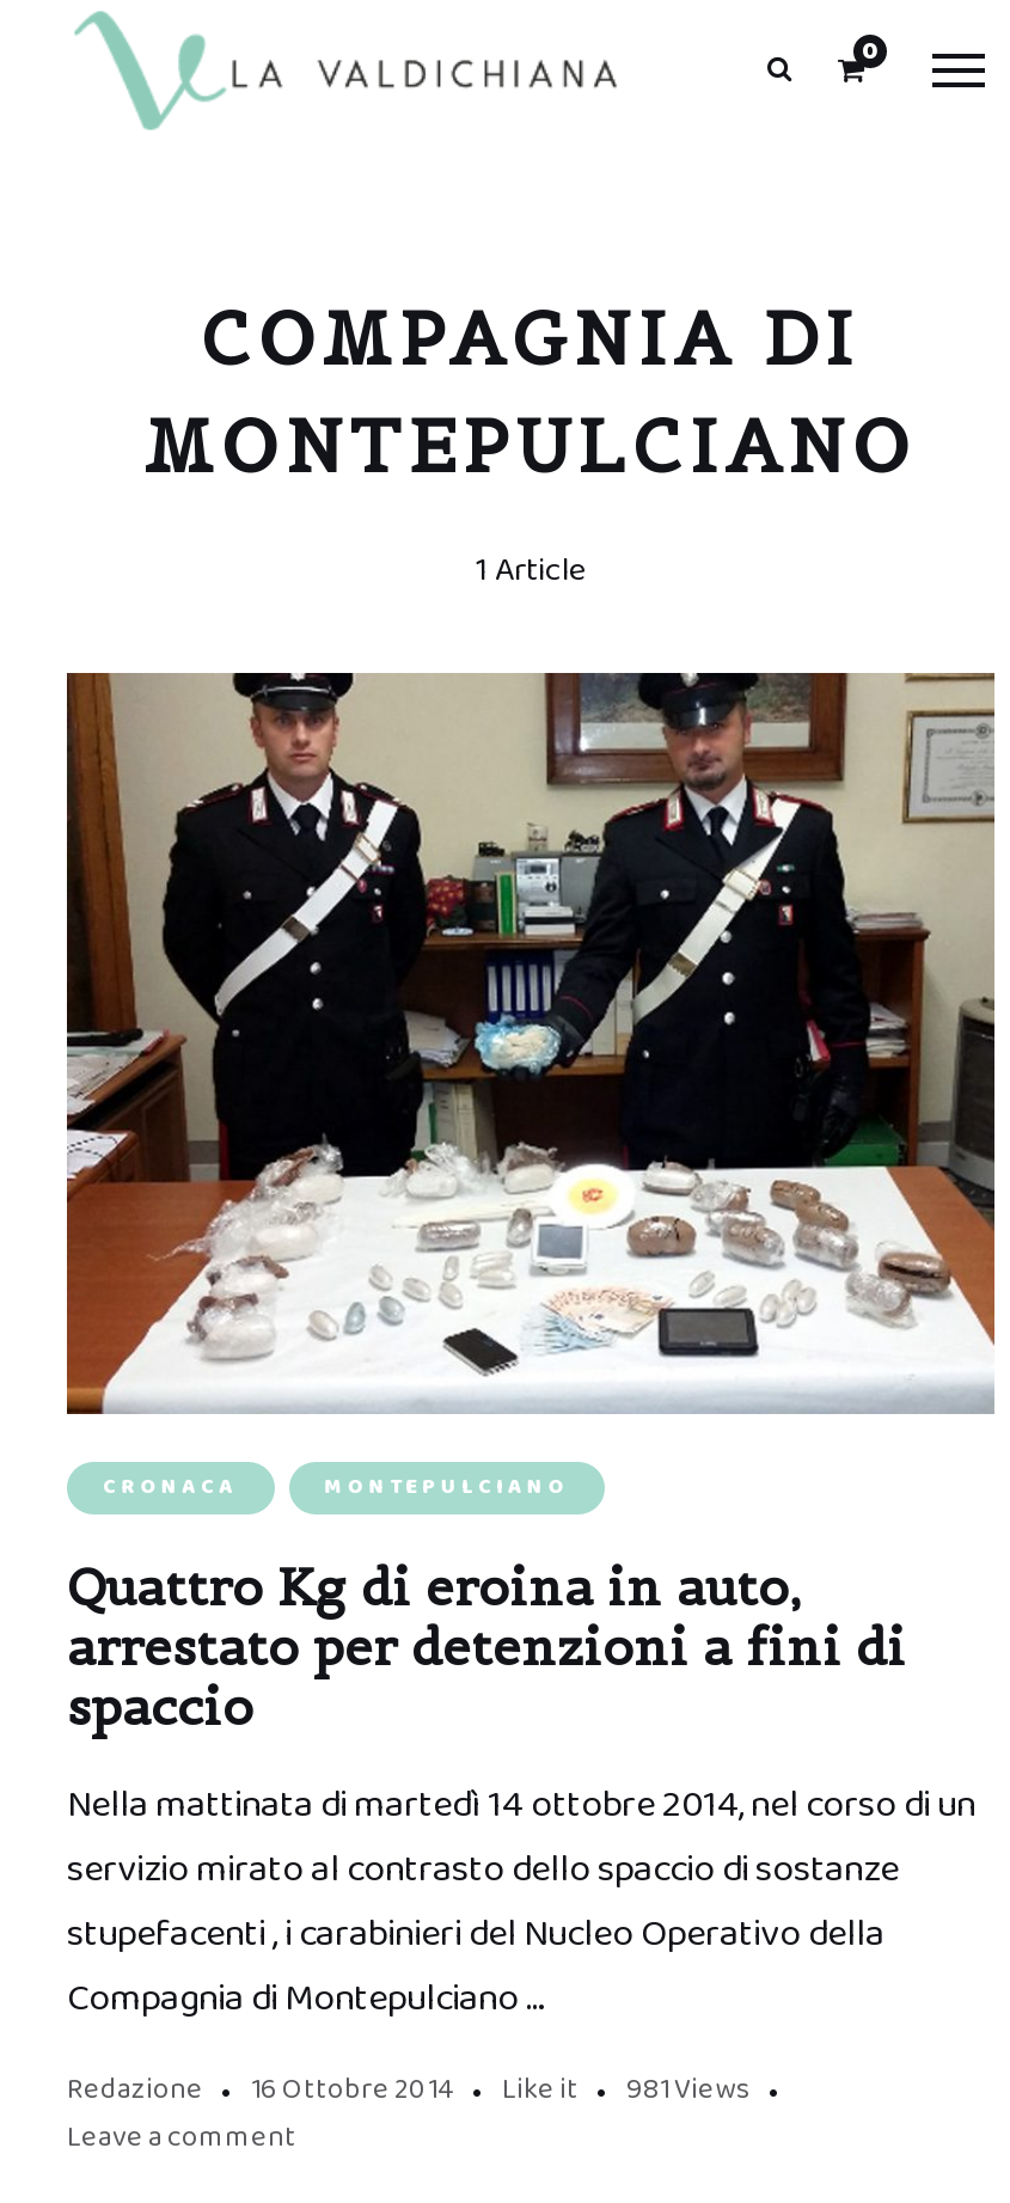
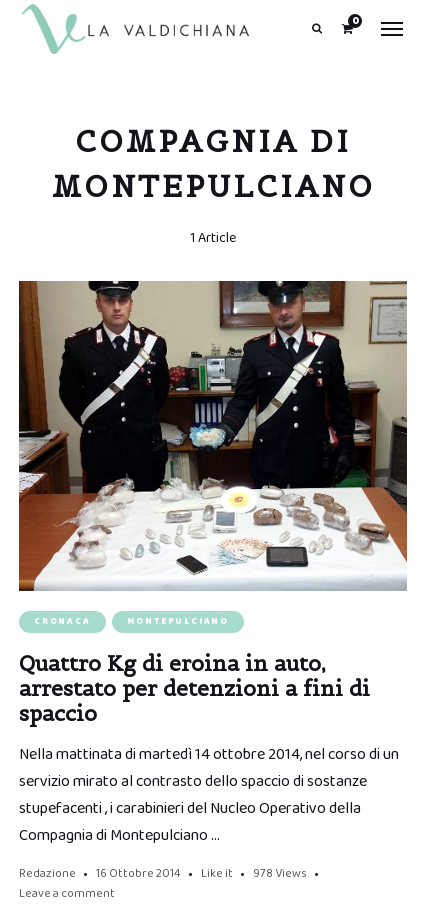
[67,2068,751,2113] Redazione 16 Ottobre 2014 Like it 981 Views -> [19,864,307,883] Redazione 16 Ottobre 2014 Like it 978 Views

